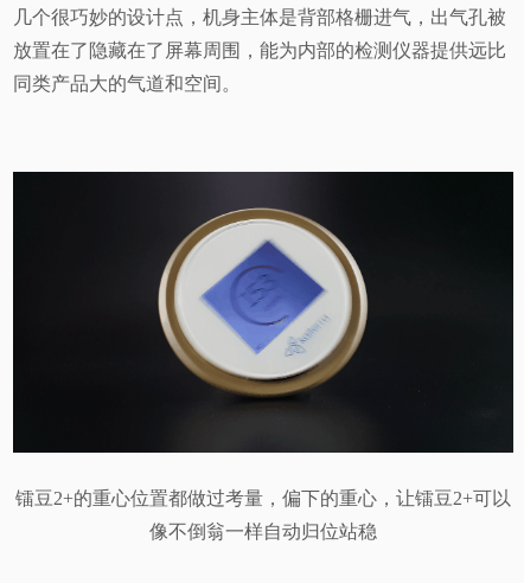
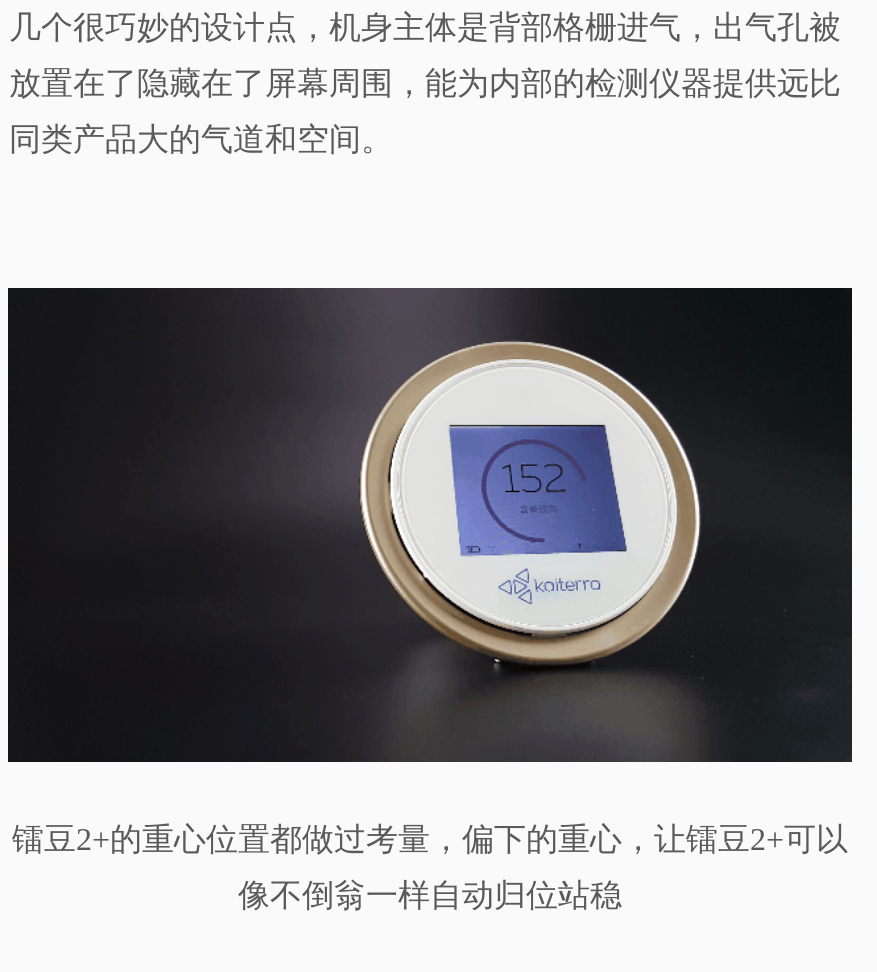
[158,203,427,451] [image] -> [254,338,710,762] [image]

